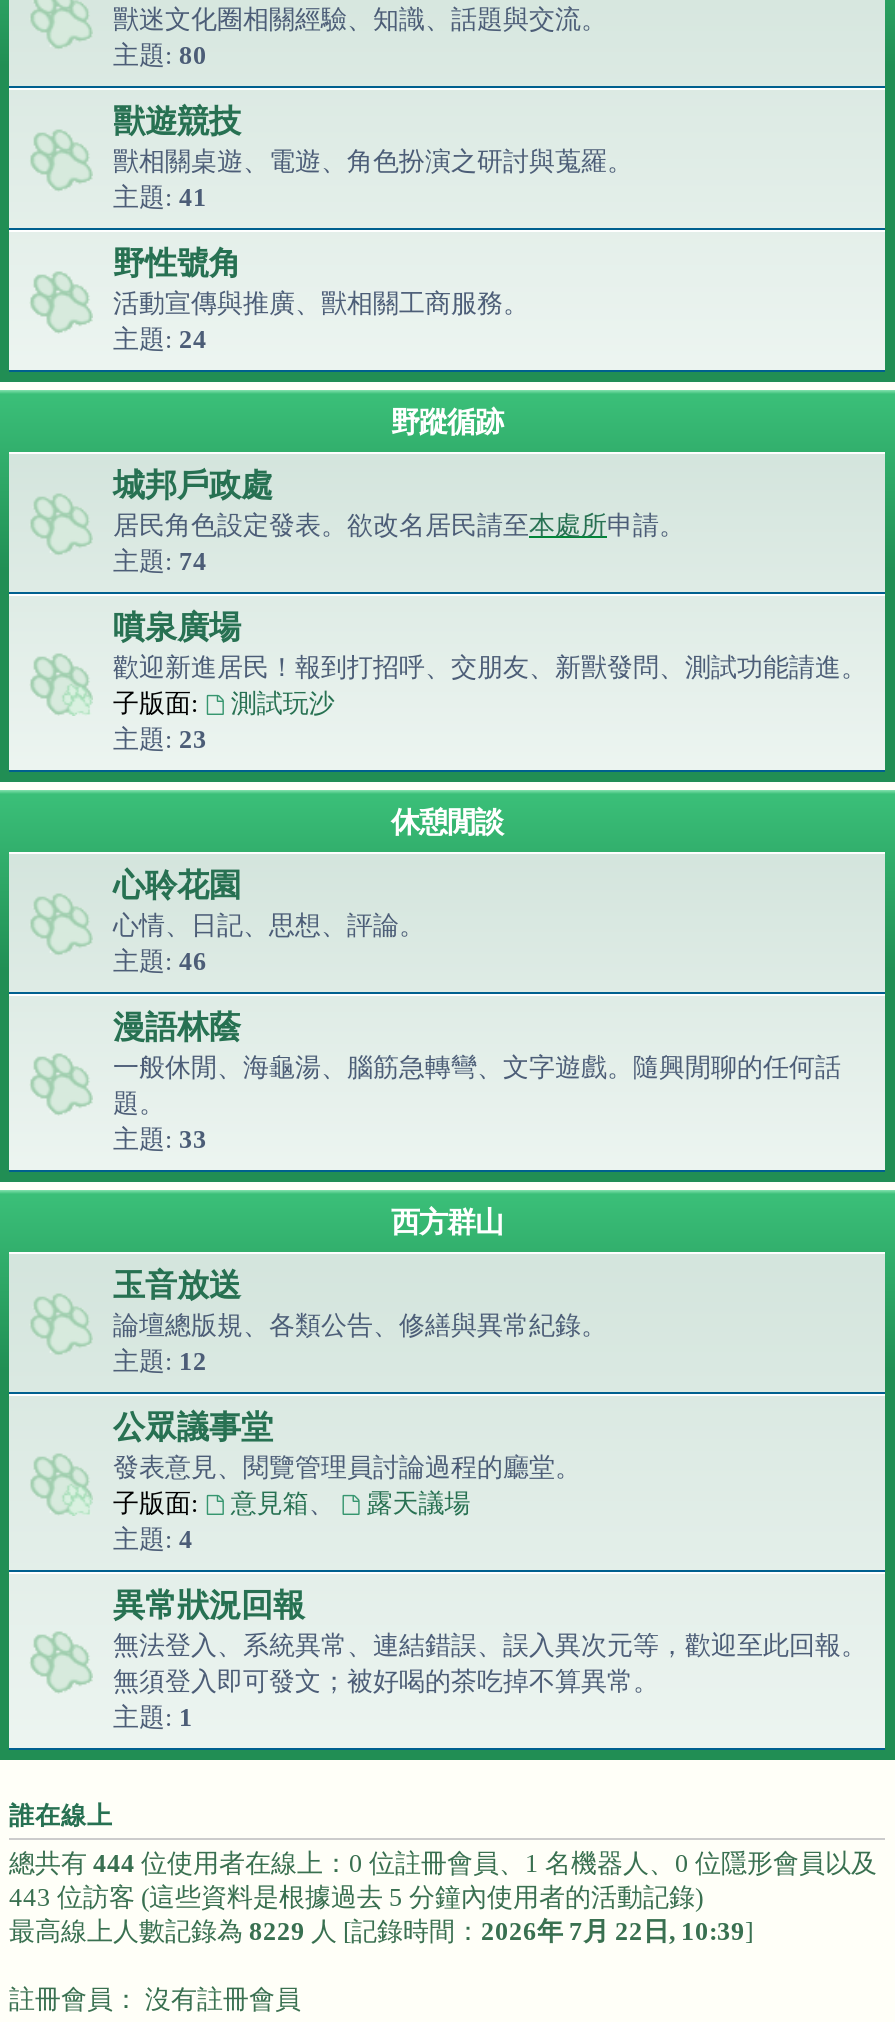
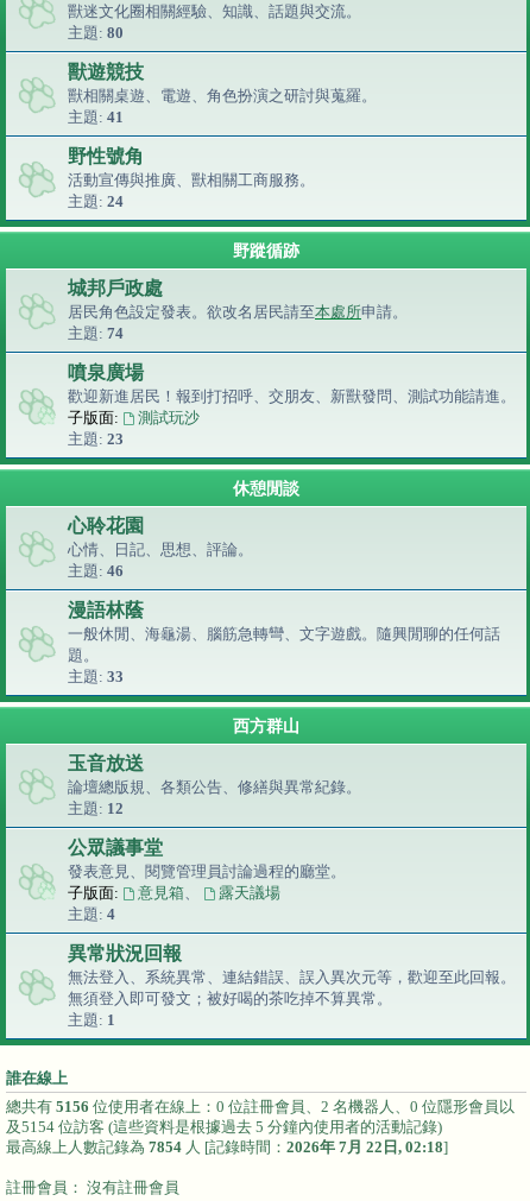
[9,1848,877,1946] 總共有444位使用者在線上：0 位註冊會員、1 名機器人、0 位隱形會員以及 | 443 位訪客 (這些資料是根據過去 5 分鐘內使用者的活動記錄) | 最高線上人數記錄為8229人 [記錄時間：2026年 7月 22日, 10:39] -> [6,1098,515,1156] 總共有5156位使用者在線上：0 位註冊會員、2 名機器人、0 位隱形會員以 | 及5154 位訪客 (這些資料是根據過去 5 分鐘內使用者的活動記錄) | 最高線上人數記錄為7854人 [記錄時間：2026年 7月 22日, 02:18]

